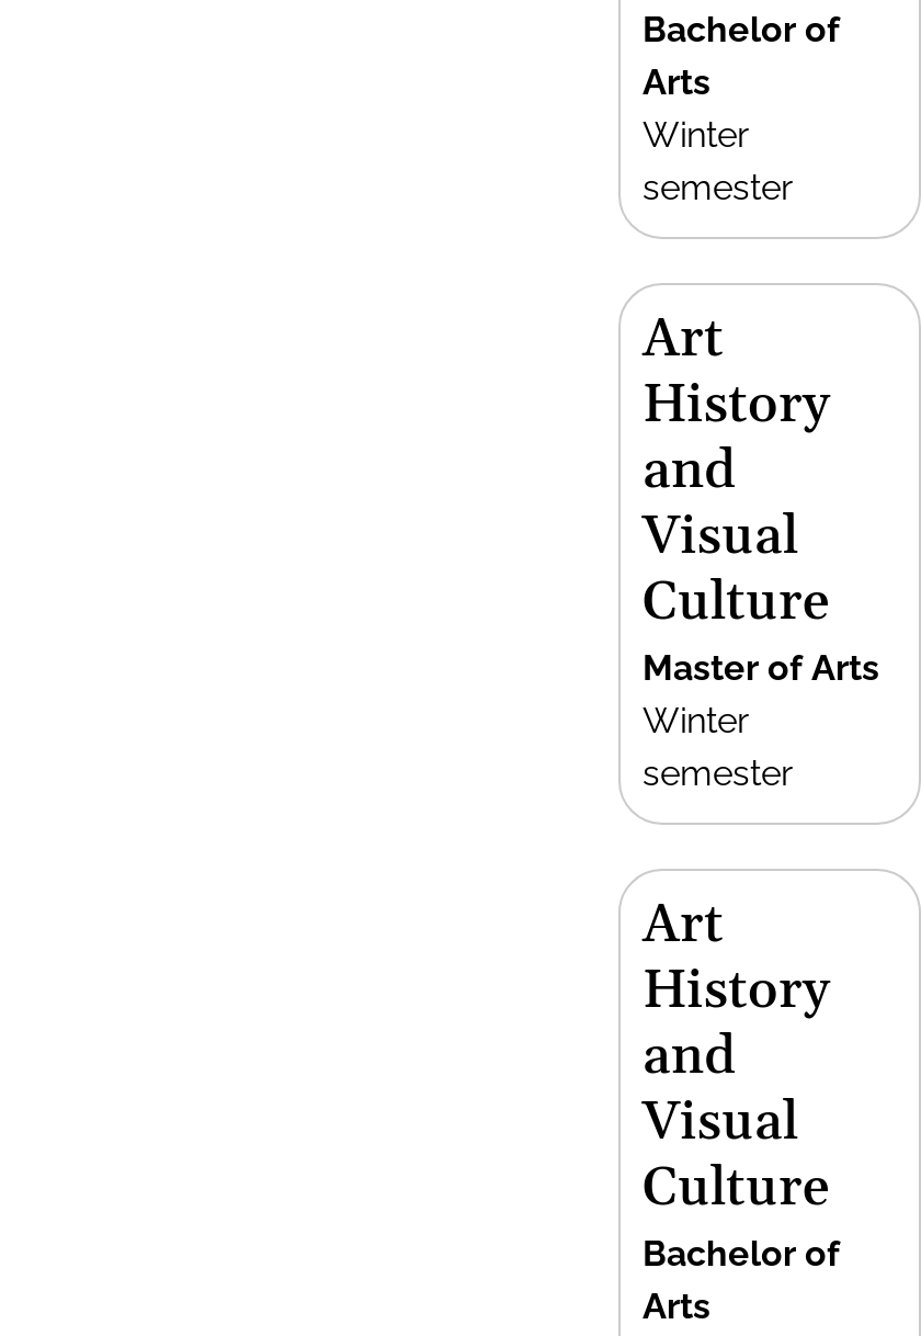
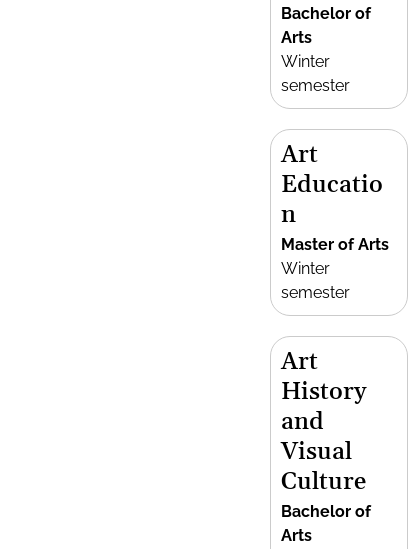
[643,373,829,636] History | and | Visual | Culture -> [281,170,383,230] Educatio | n

